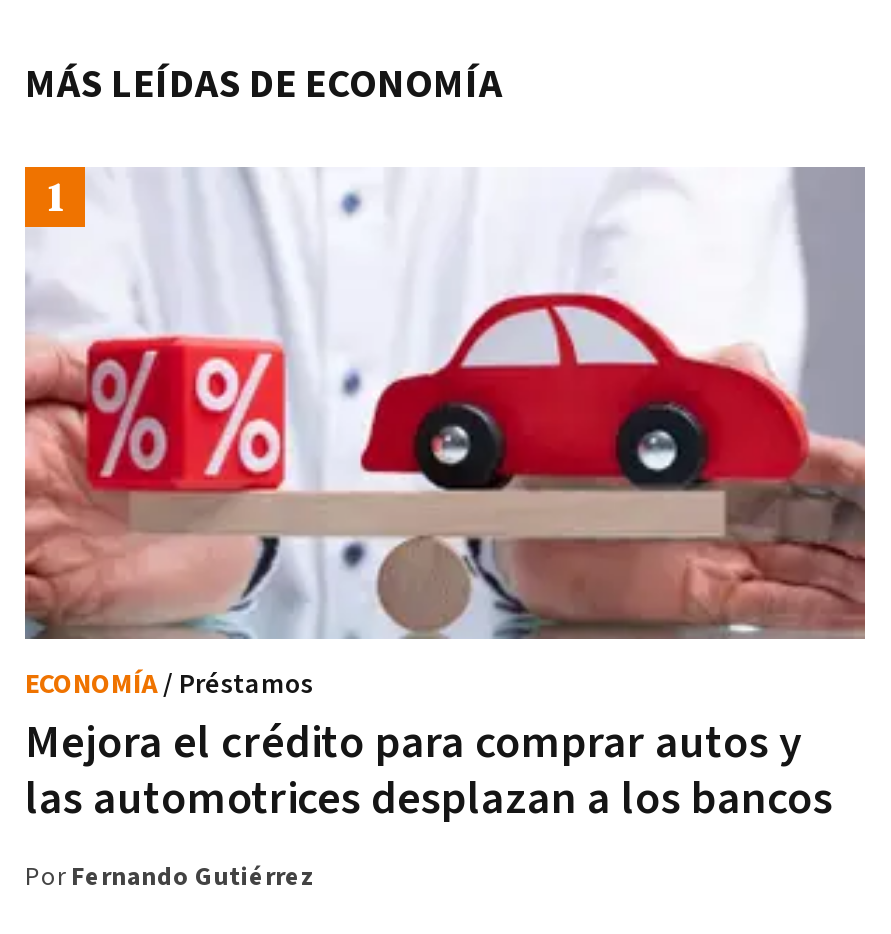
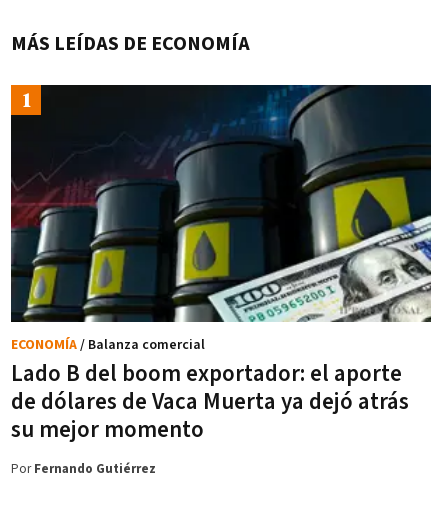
[23,165,865,703] [image] | ECONOMÍA / Préstamos -> [10,84,431,354] [image] | ECONOMÍA / Balanza comercial
[25,713,833,829] Mejora el crédito para comprar autos y | las automotrices desplazan a los bancos -> [11,359,409,445] Lado B del boom exportador: el aporte | de dólares de Vaca Muerta ya dejó atrás | su mejor momento

